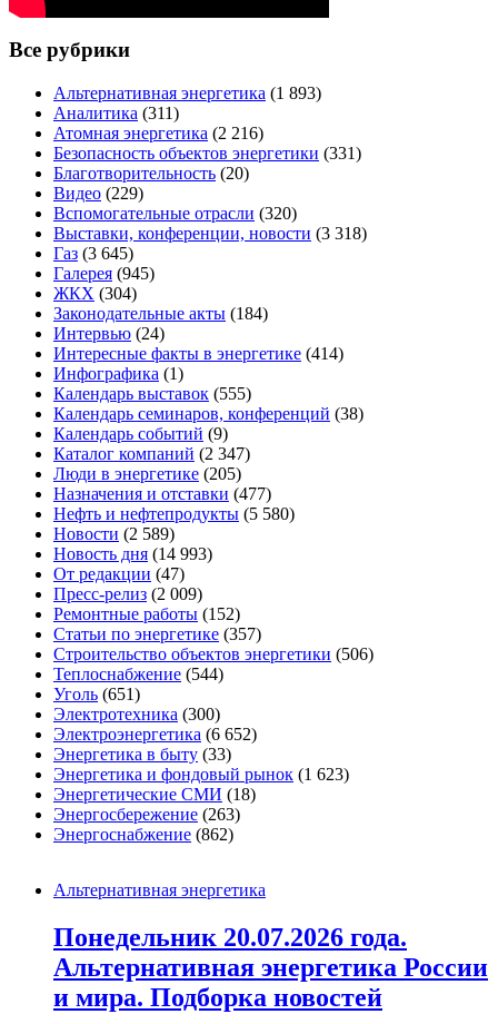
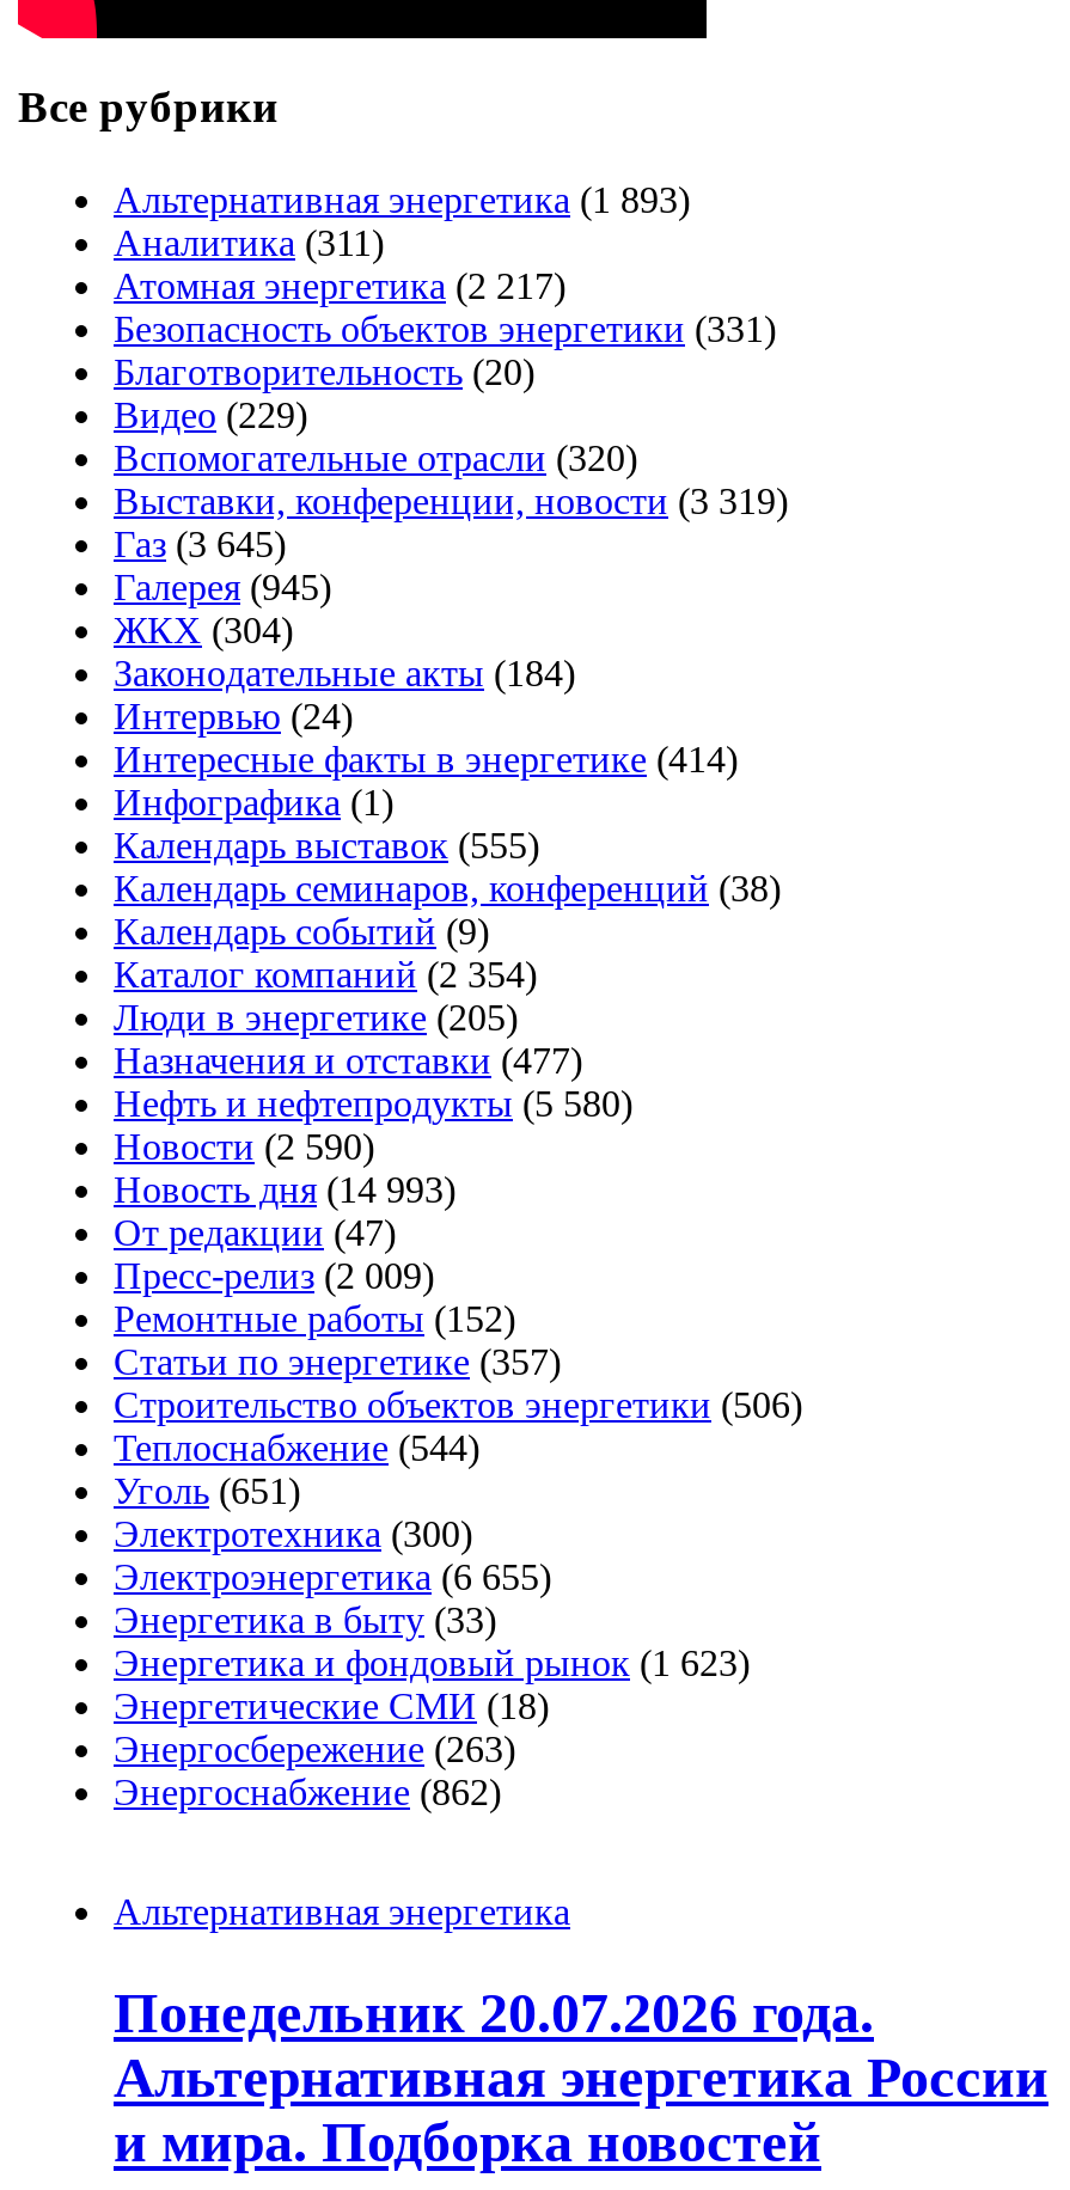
[53,124,263,142] Атомная энергетика (2 216) -> [114,265,565,306] Атомная энергетика (2 217)
[53,224,367,243] Выставки, конференции, новости (3 318) -> [114,481,788,521] Выставки, конференции, новости (3 319)
[53,444,250,463] Каталог компаний (2 347) -> [114,954,537,995] Каталог компаний (2 354)
[53,524,175,543] Новости (2 589) -> [114,1126,374,1167] Новости (2 590)
[53,725,257,744] Электроэнергетика (6 652) -> [114,1556,551,1597] Электроэнергетика (6 655)

